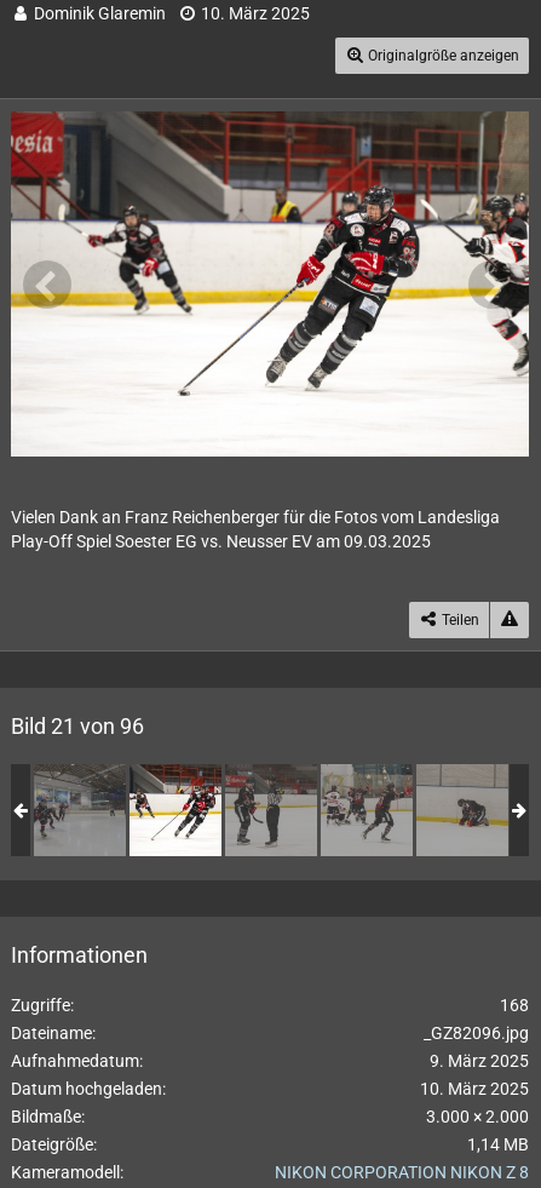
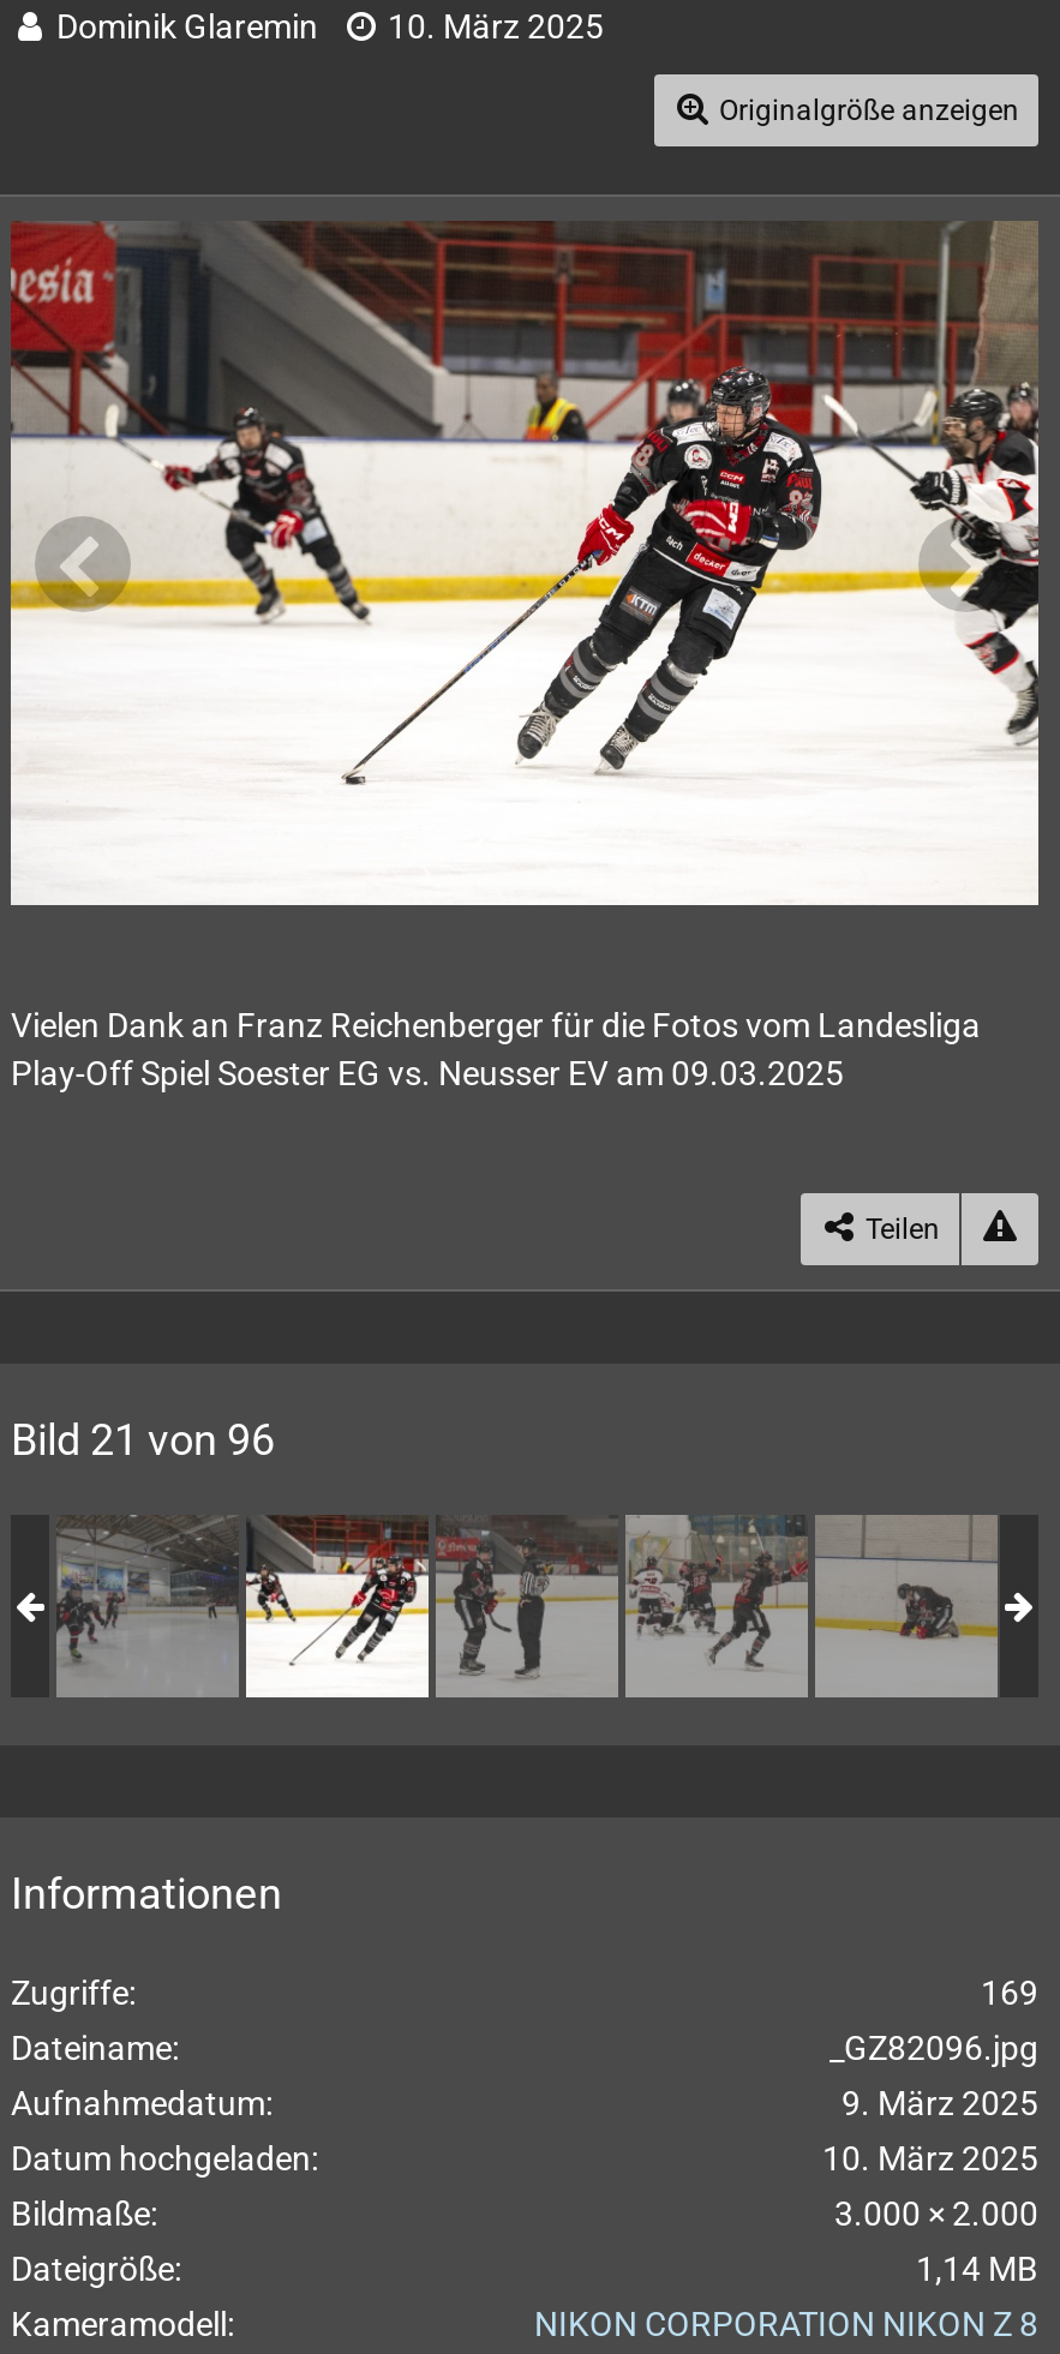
[500,996,529,1015] 168 -> [981,1974,1038,2013] 169

